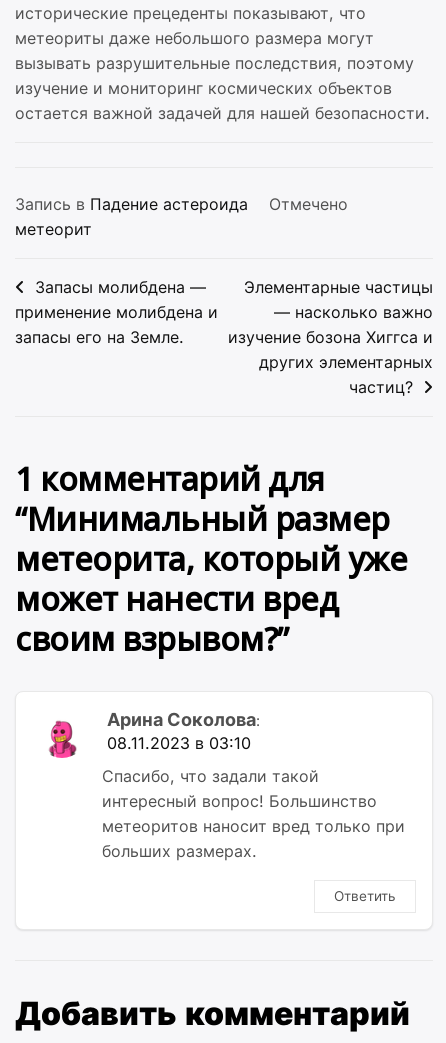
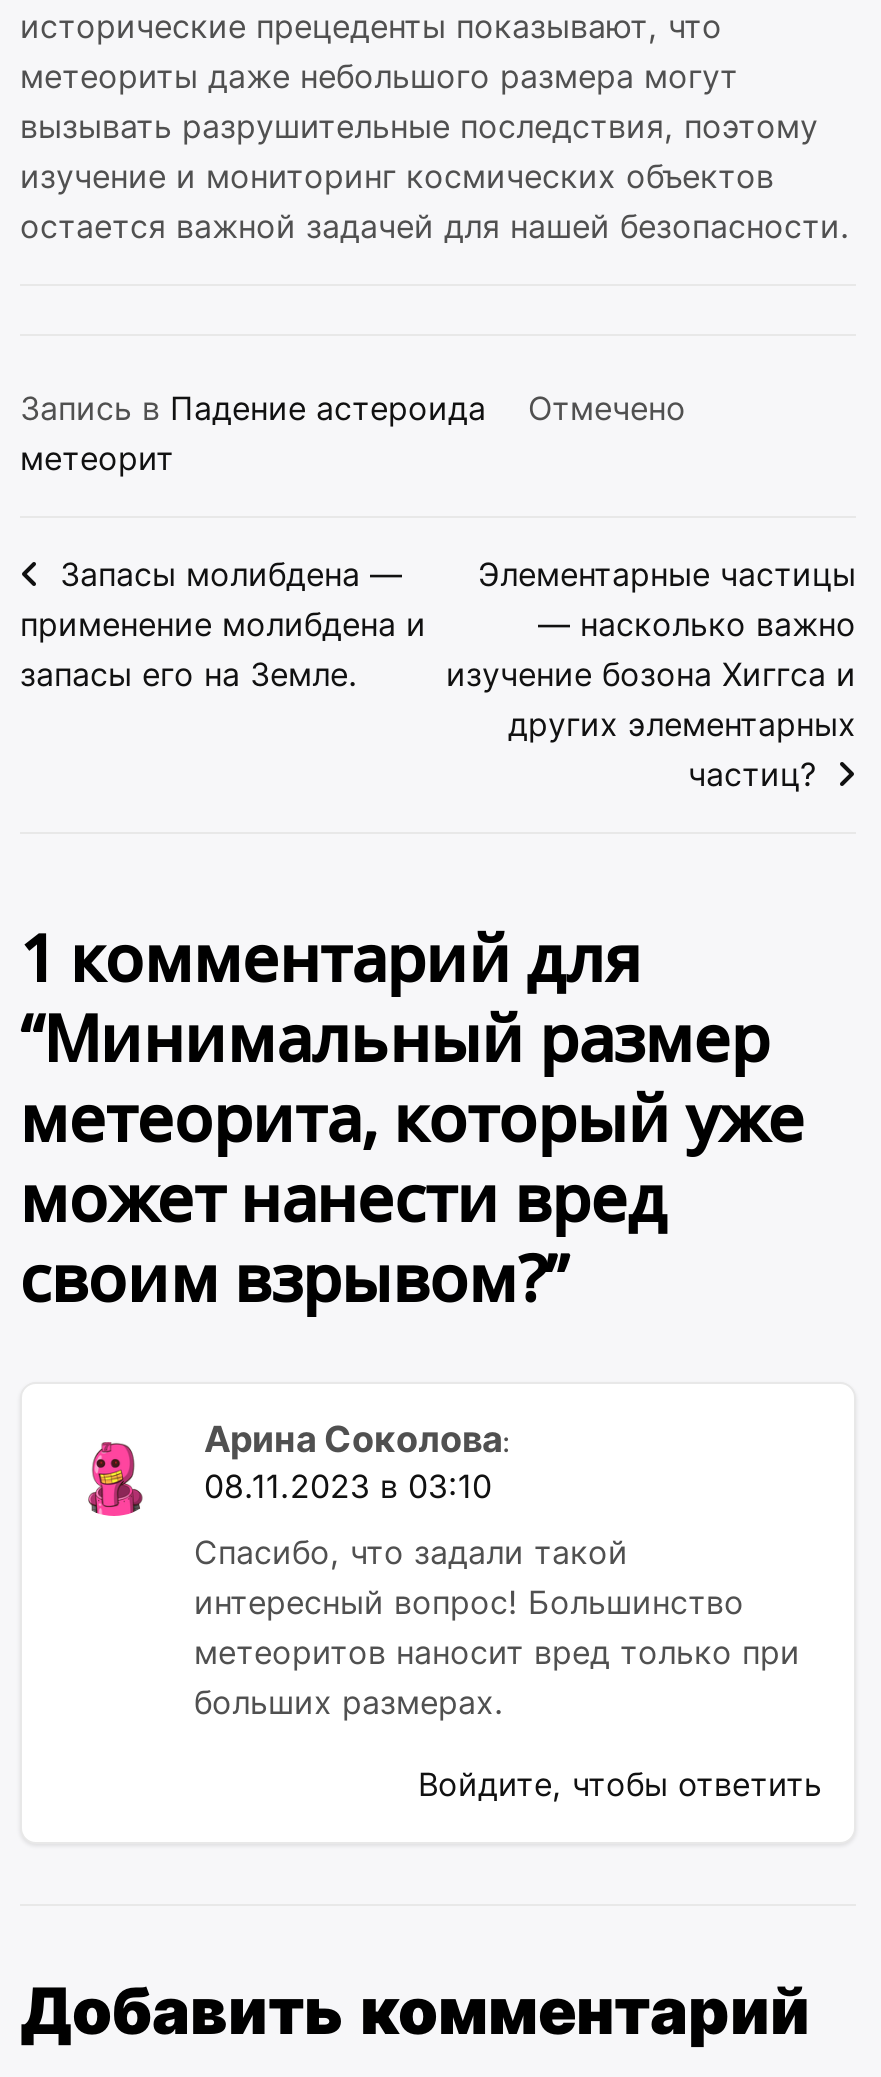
[334,888,396,904] Ответить -> [418,1764,822,1804] Войдите, чтобы ответить

